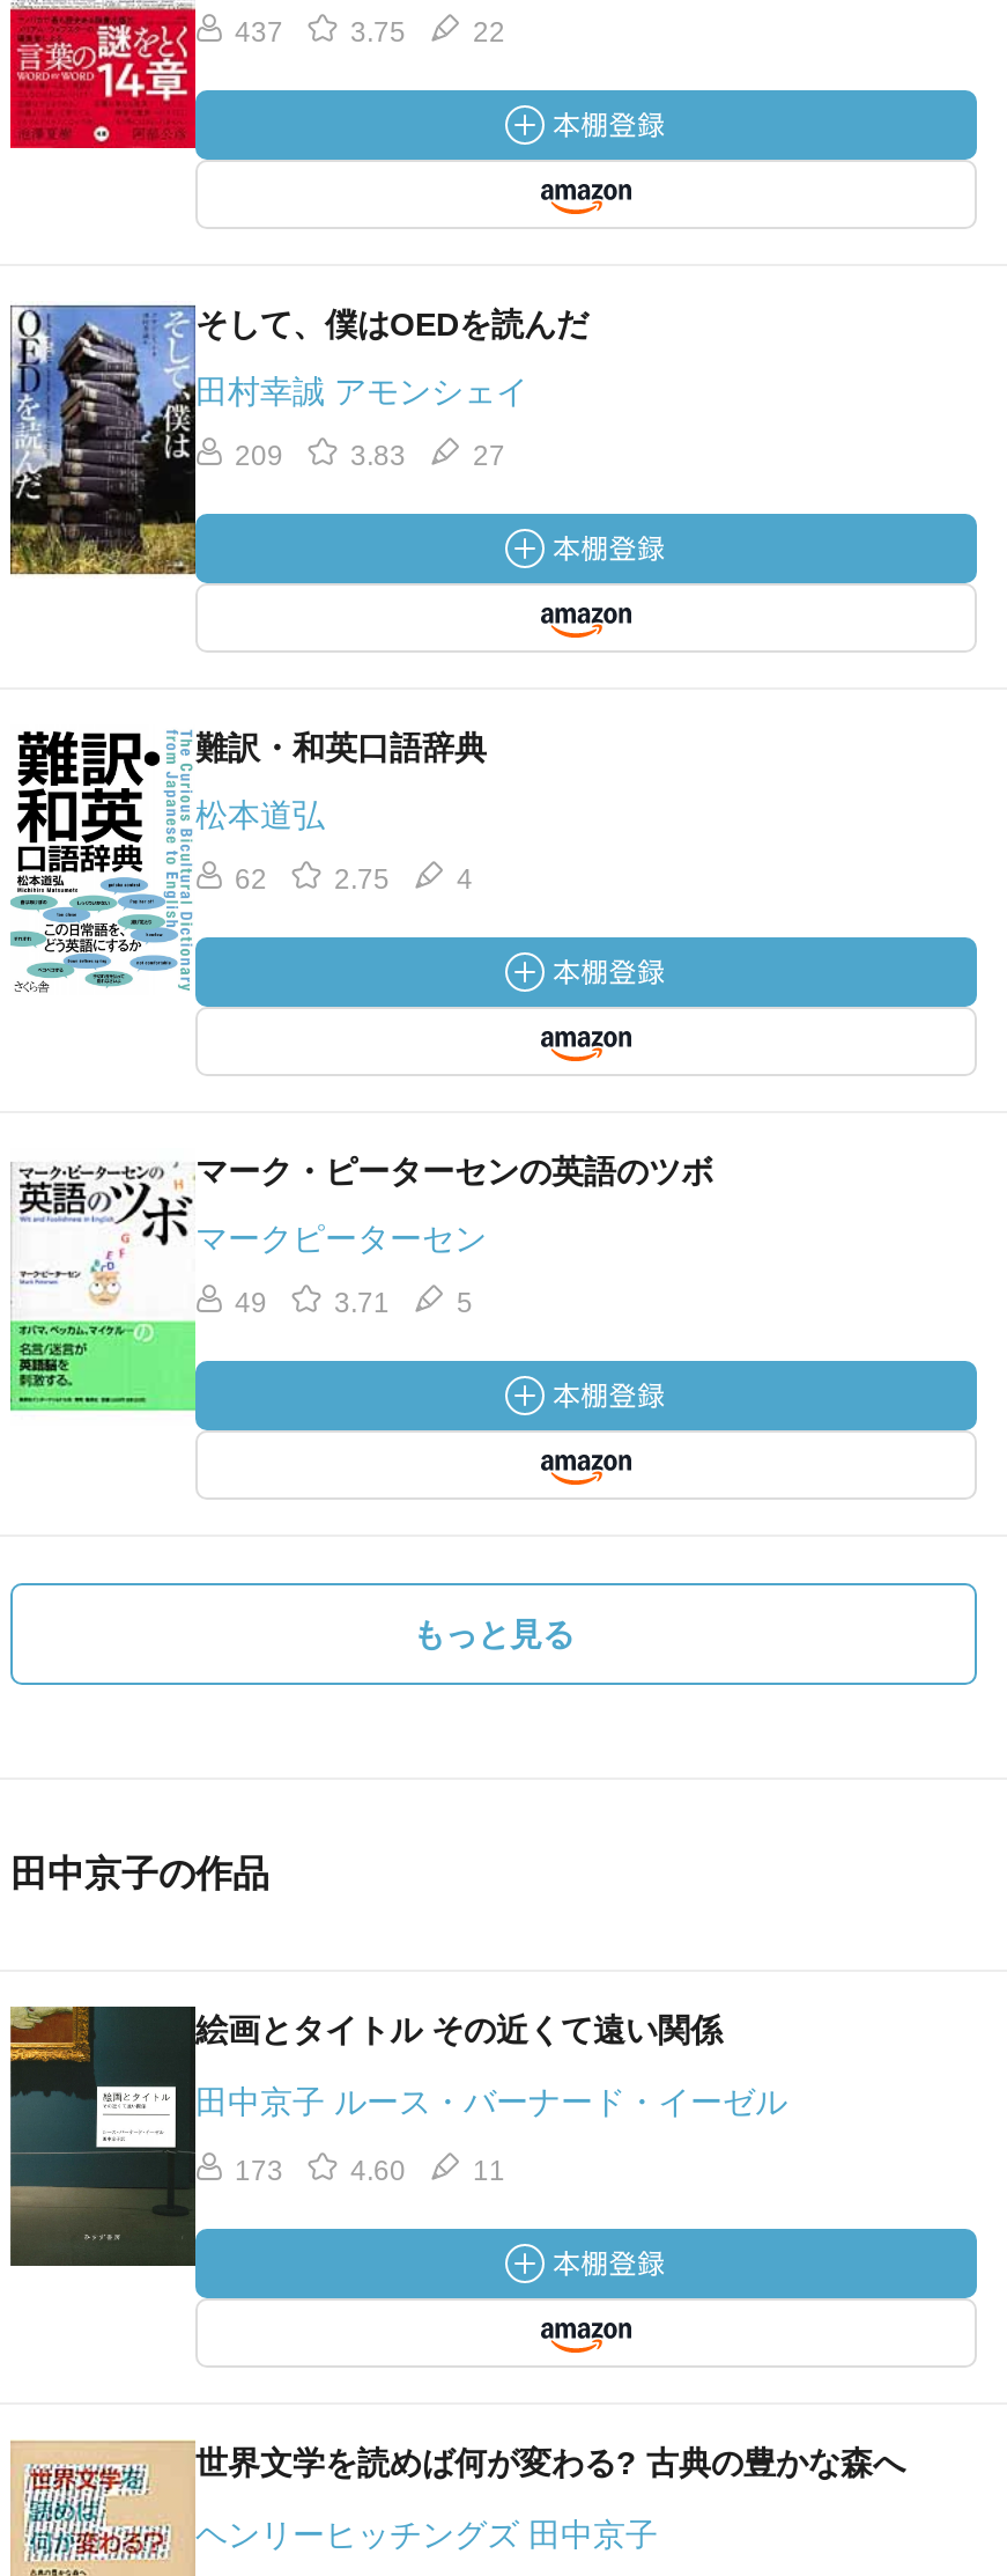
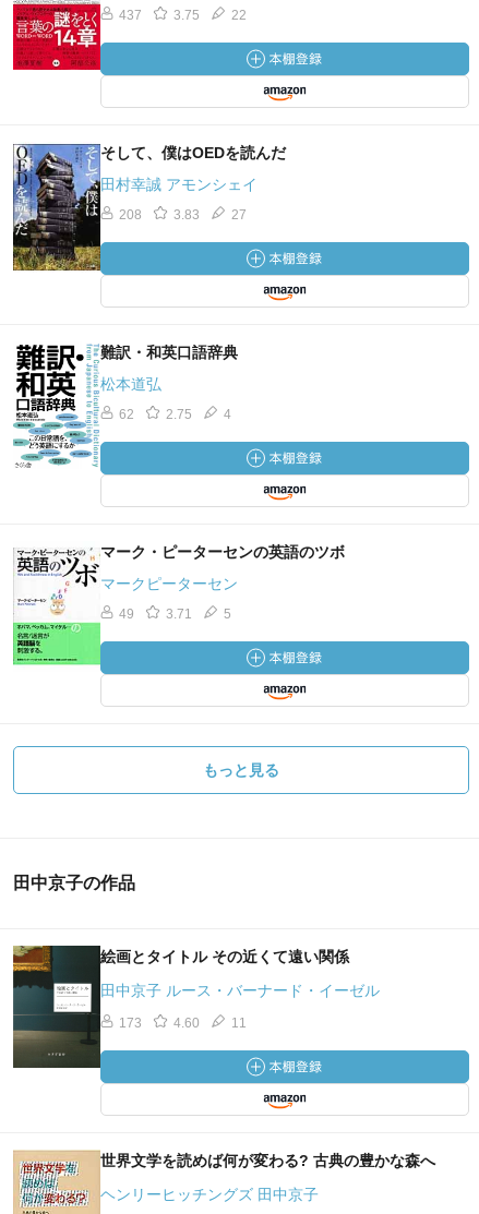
[235,440,283,472] 209 -> [119,207,142,223] 208

